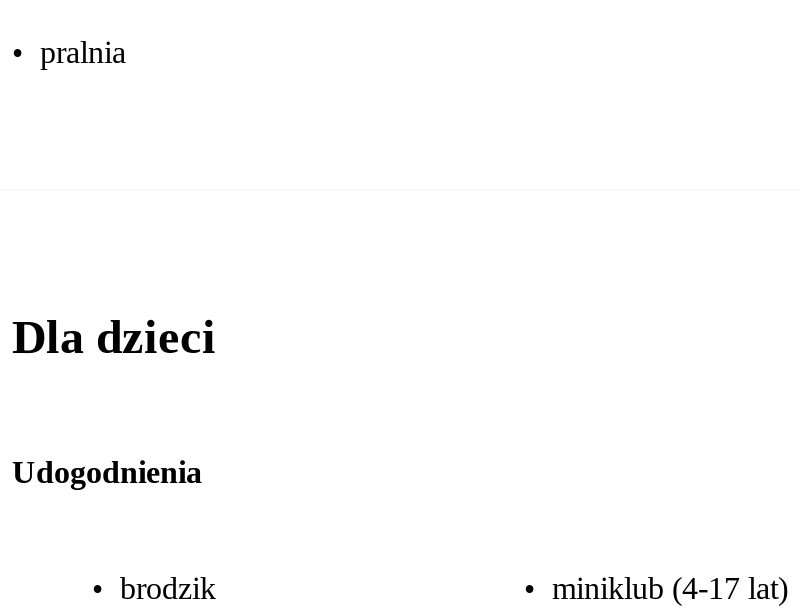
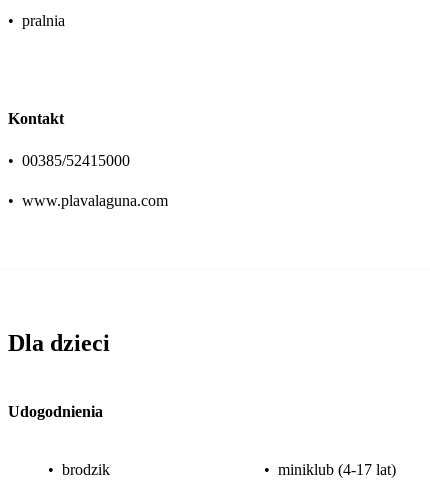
none -> [8,110,168,209] Kontakt | • 00385/52415000 | • www.plavalaguna.com

